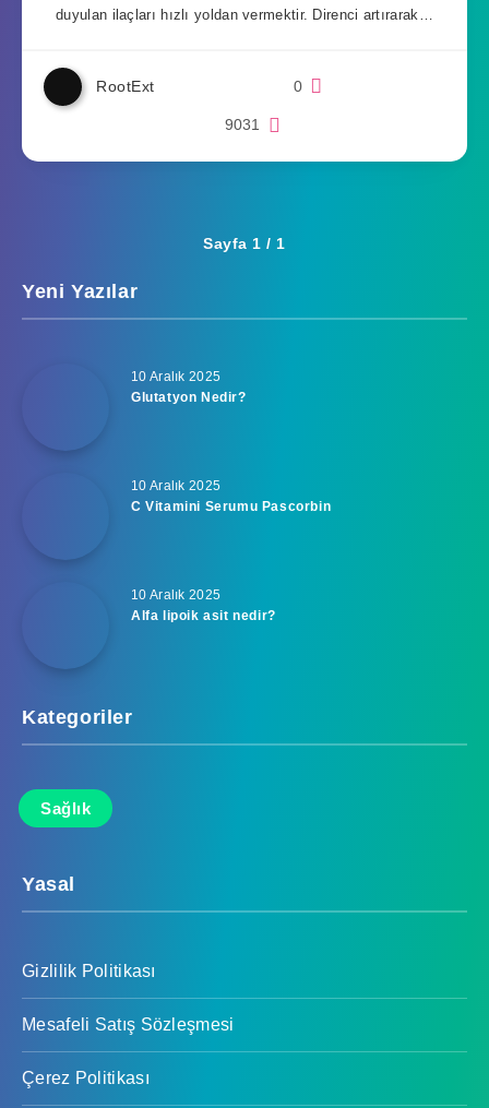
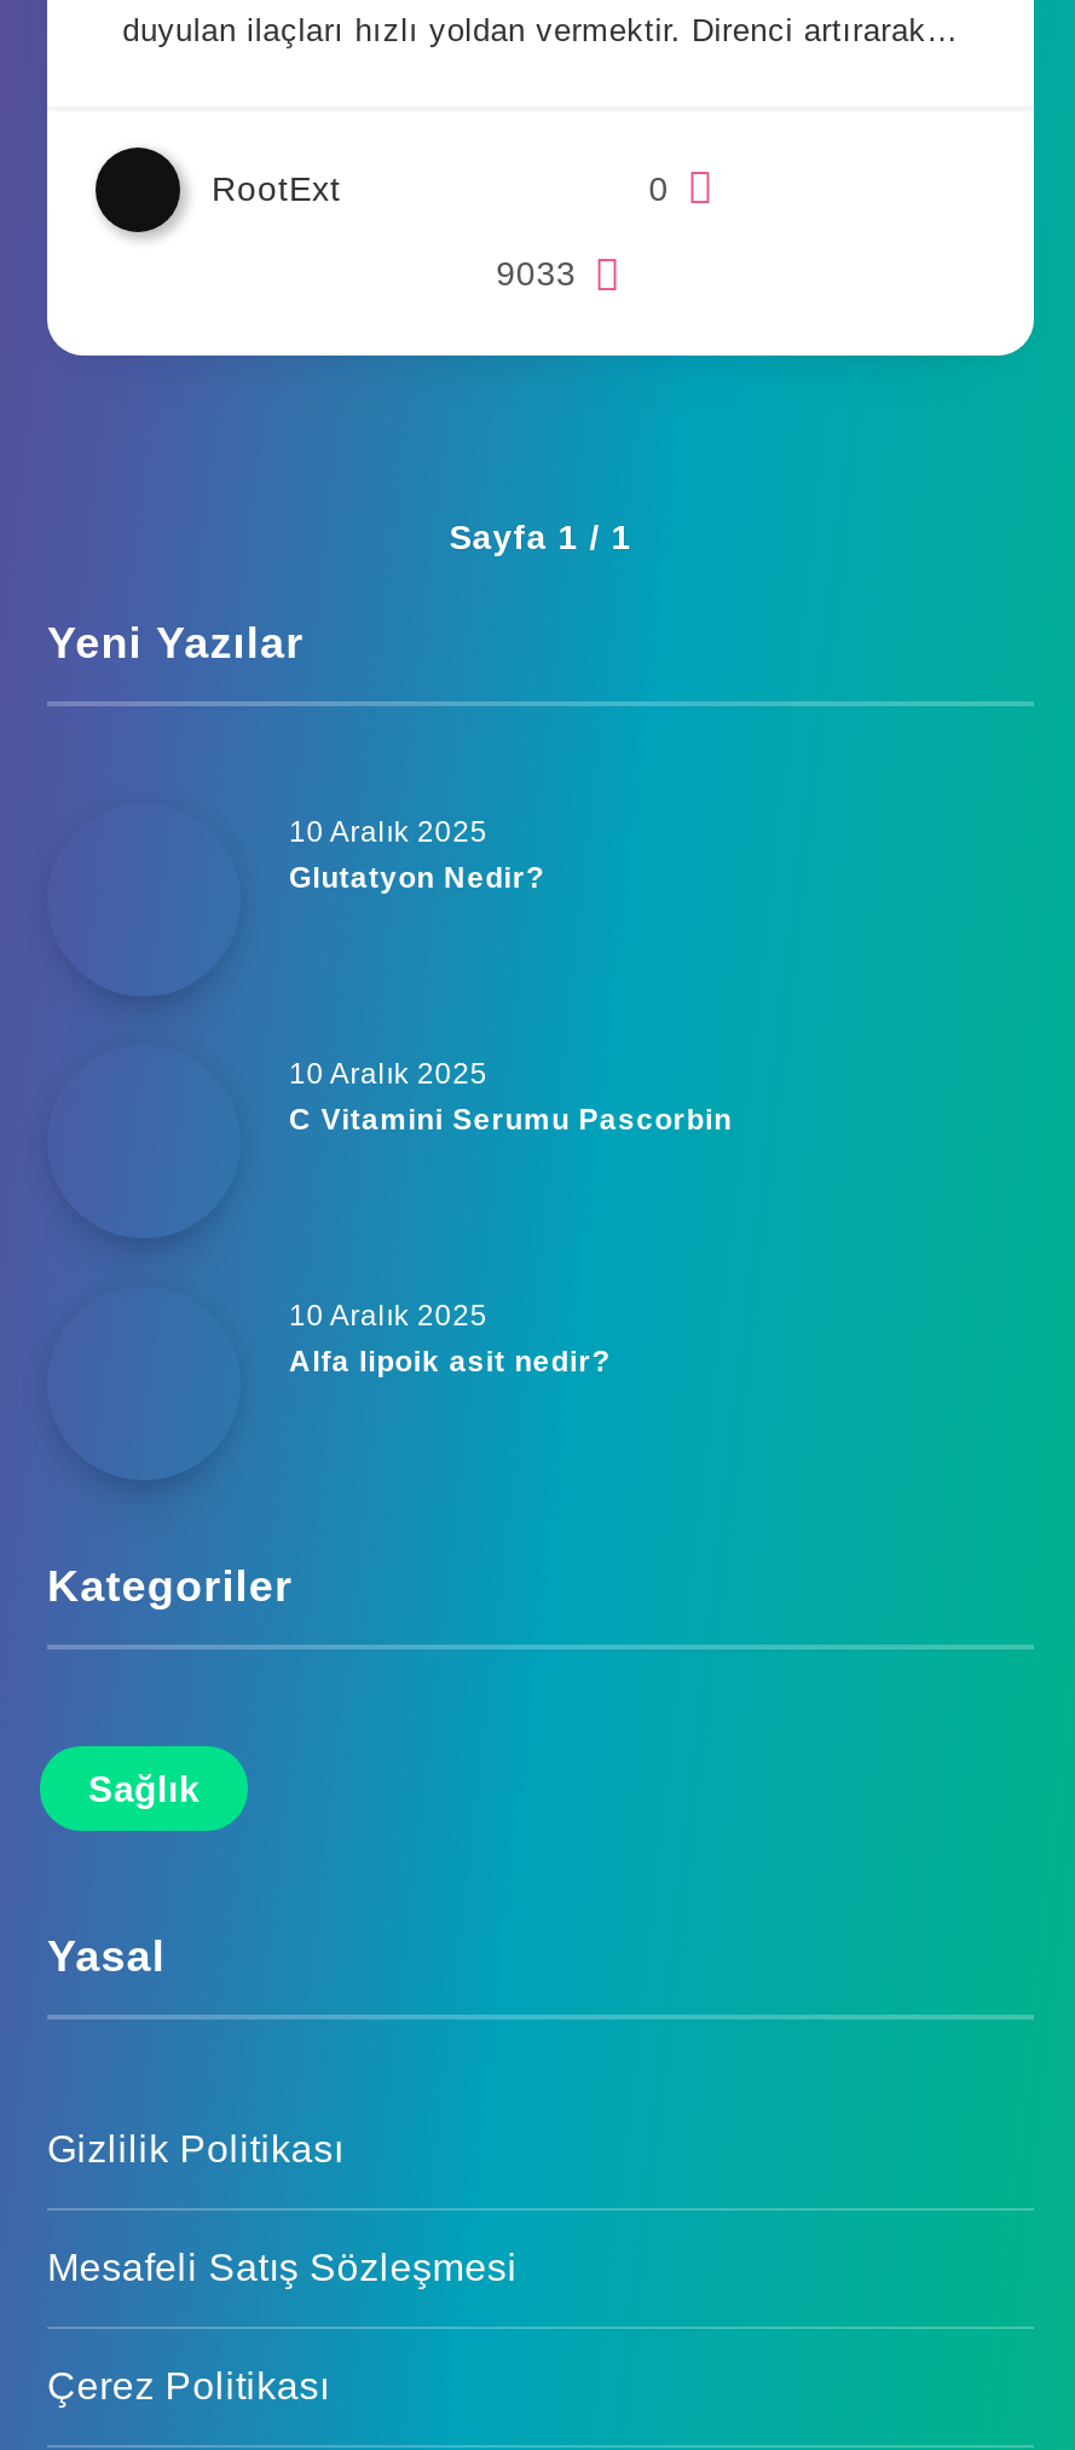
[224,116,265,134] 9031 -> [496,255,587,294] 9033

